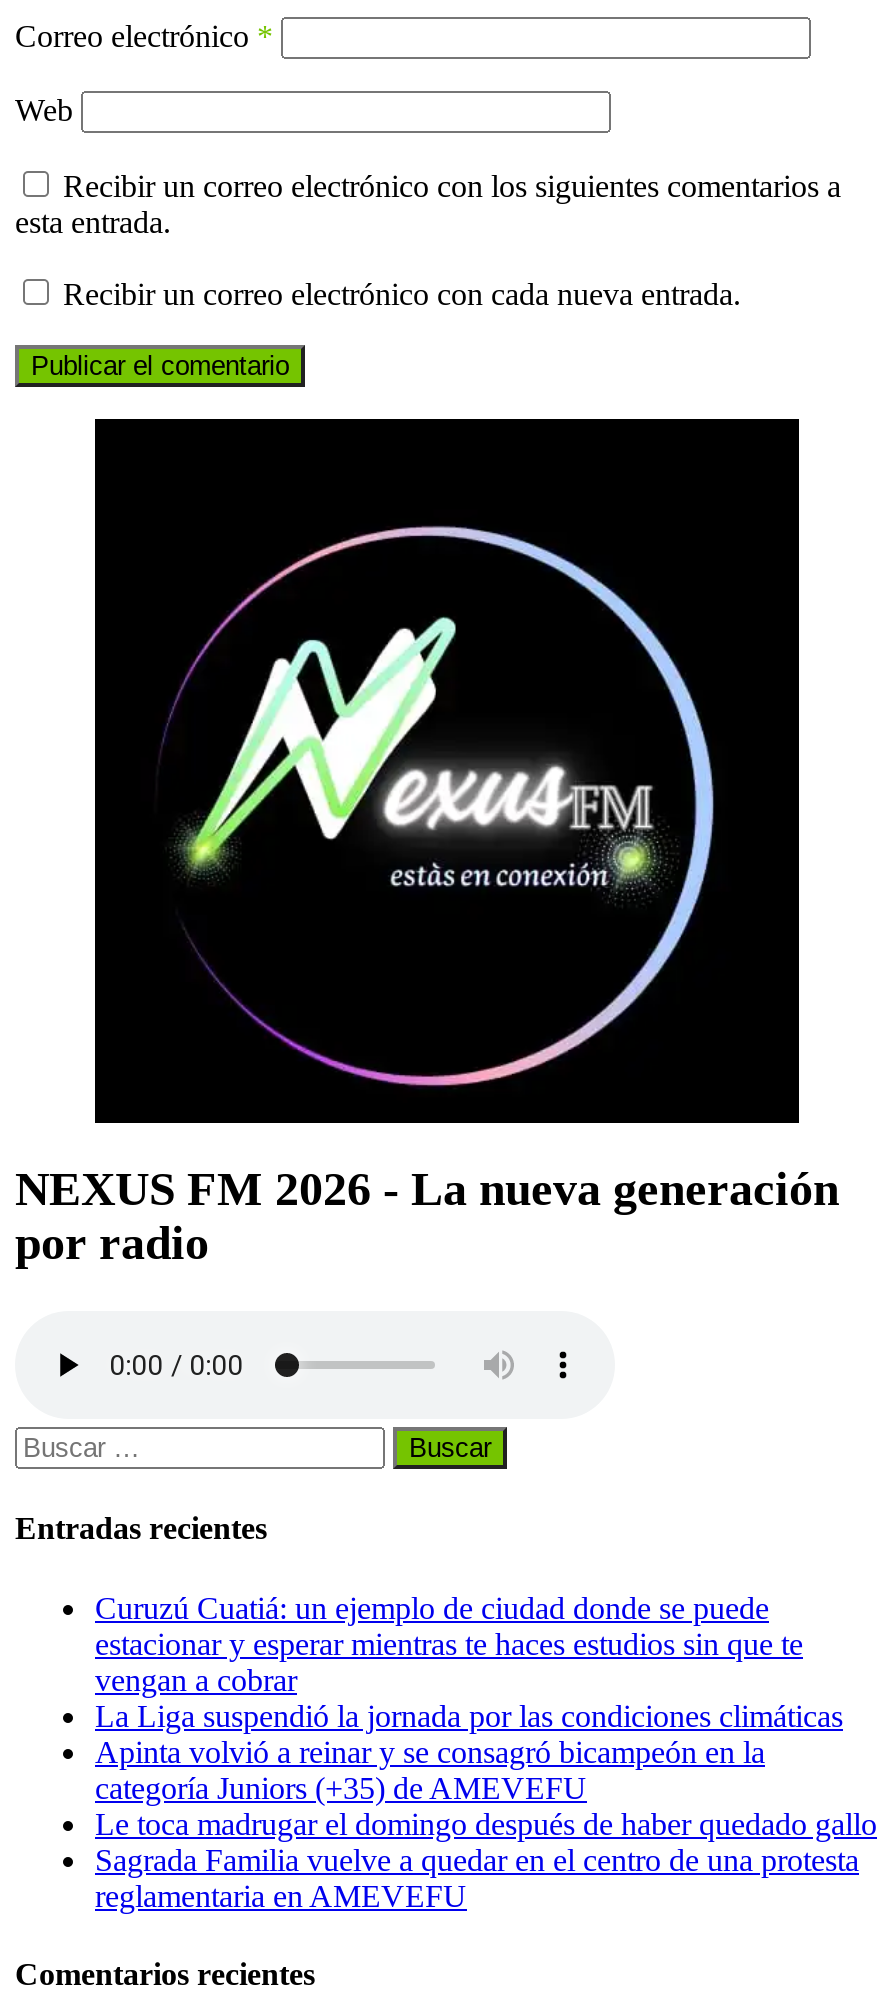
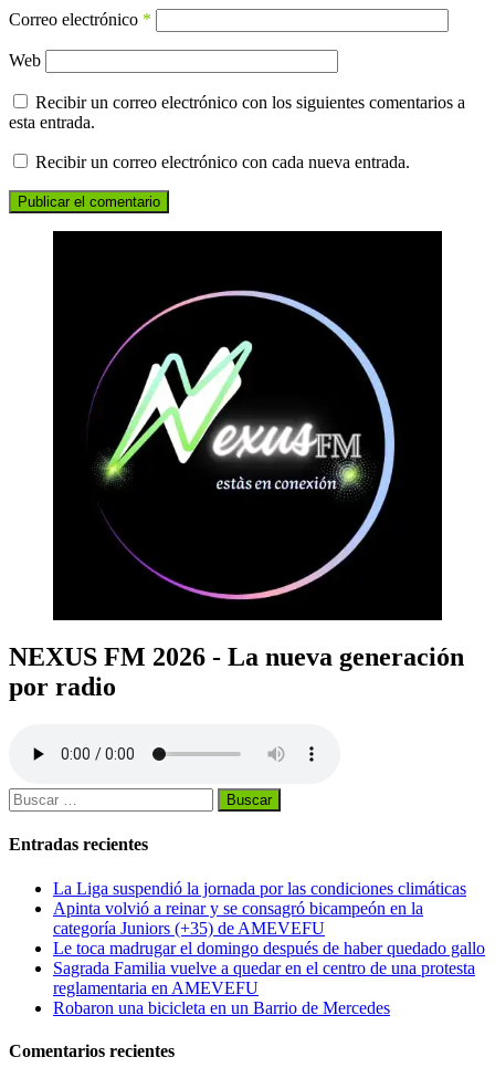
[95,1590,803,1696] Curuzú Cuatiá: un ejemplo de ciudad donde se puede | estacionar y esperar mientras te haces estudios sin que te | vengan a cobrar -> none
moved [95,1698,877,1912] -> [53,879,485,997]: La Liga suspendió la jornada por las condiciones climáticas | Apinta volvió a reinar y se consagró bicampeón en la | categoría Juniors (+35) de AMEVEFU | Le toca madrugar el domingo después de haber quedado gallo | Sagrada Familia vuelve a quedar en el centro de una protesta | reglamentaria en AMEVEFU
none -> [53,998,390,1017] Robaron una bicicleta en un Barrio de Mercedes

